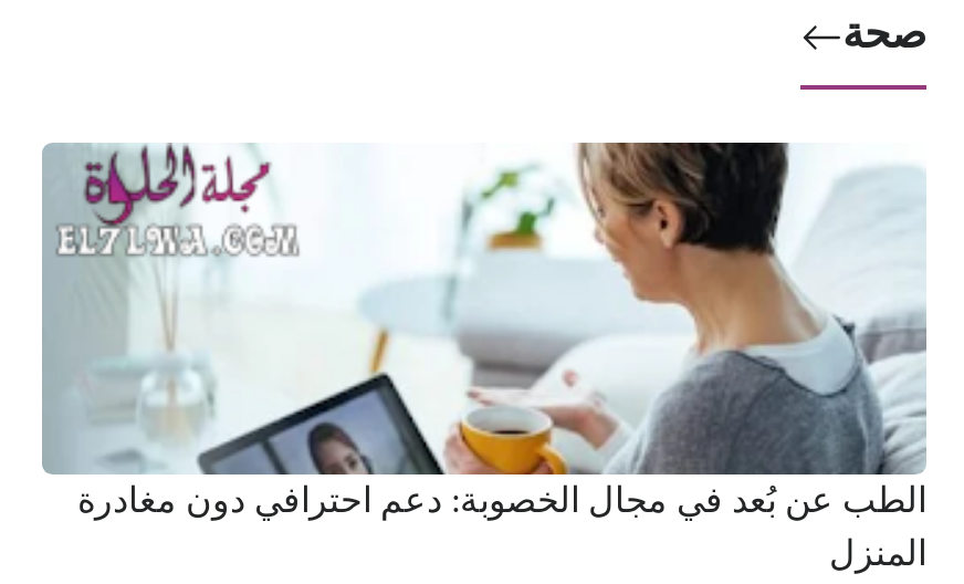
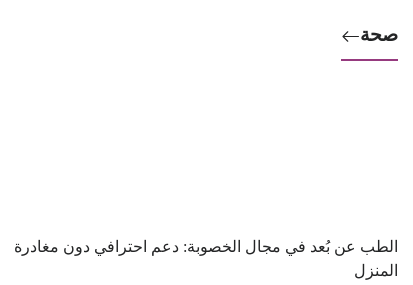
[40,140,929,477] [image] -> none

